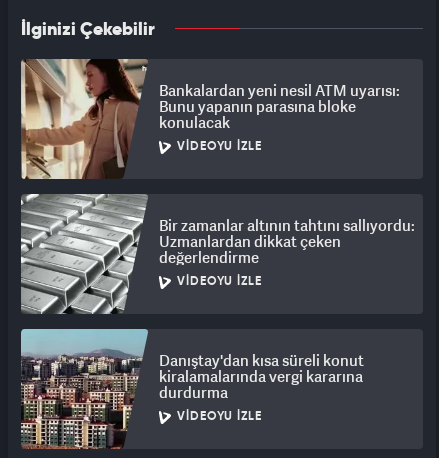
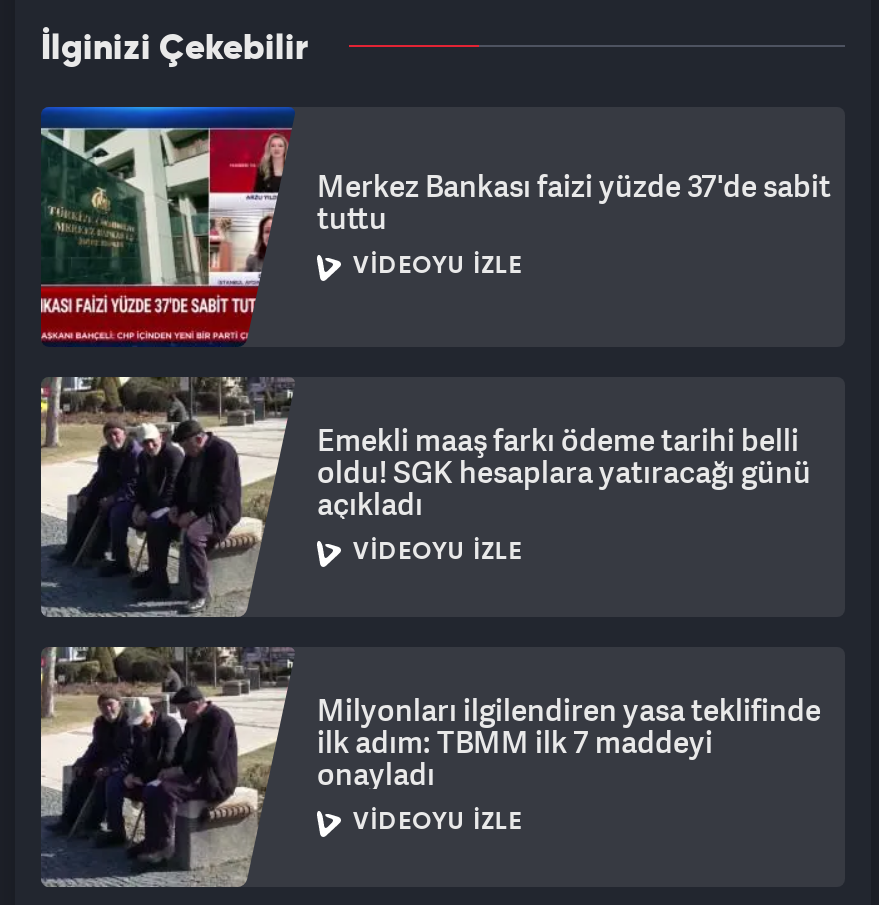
[20,58,400,180] [image] | Bankalardan yeni nesil ATM uyarısı: | Bunu yapanın parasına bloke | konulacak -> [39,105,831,341] [image] | Merkez Bankası faizi yüzde 37'de sabit | tuttu
[20,193,415,314] [image] | Bir zamanlar altının tahtını sallıyordu: | Uzmanlardan dikkat çeken | değerlendirme -> [41,377,811,619] [image] | Emekli maaş farkı ödeme tarihi belli | oldu! SGK hesaplara yatıracağı günü | açıkladı
[20,328,364,449] [image] | Danıştay'dan kısa süreli konut | kiralamalarında vergi kararına | durdurma -> [39,645,821,889] [image] | Milyonları ilgilendiren yasa teklifinde | ilk adım: TBMM ilk 7 maddeyi | onayladı

